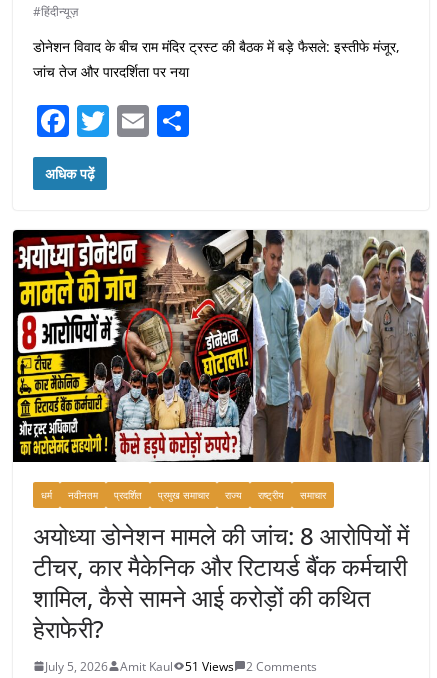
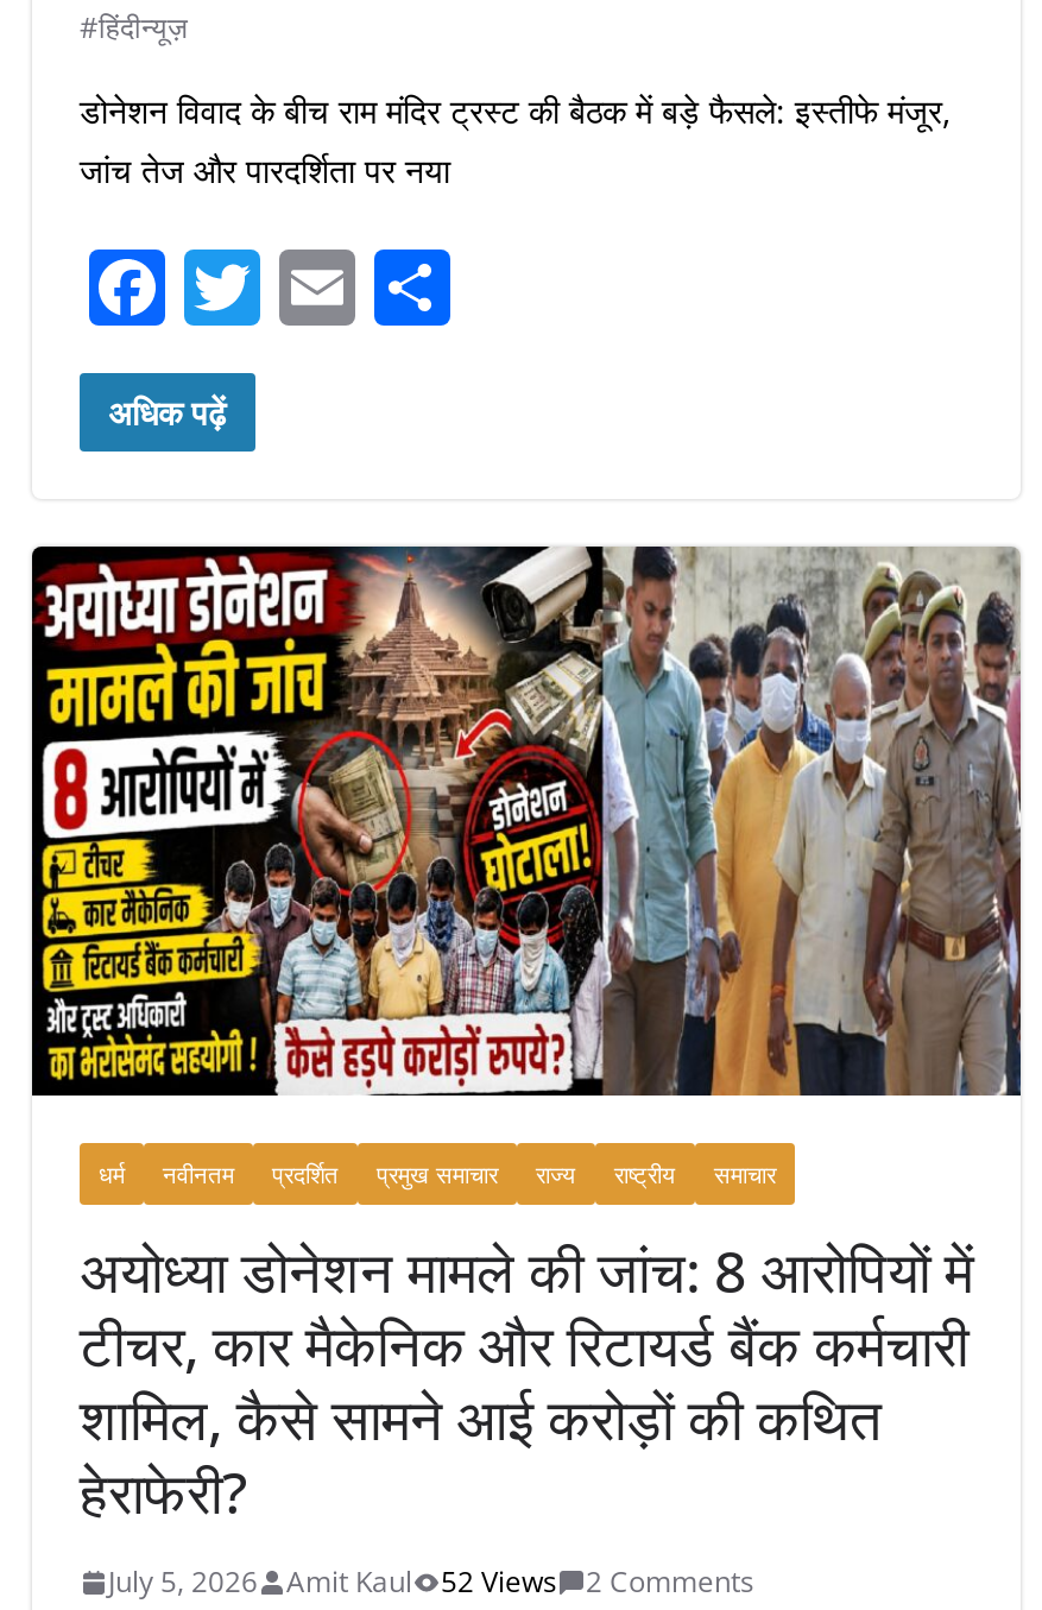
[45,658,317,675] July 5, 2026 Amit Kaul 51 Views 2 Comments -> [108,1562,754,1602] July 5, 2026 Amit Kaul 52 Views 2 Comments

